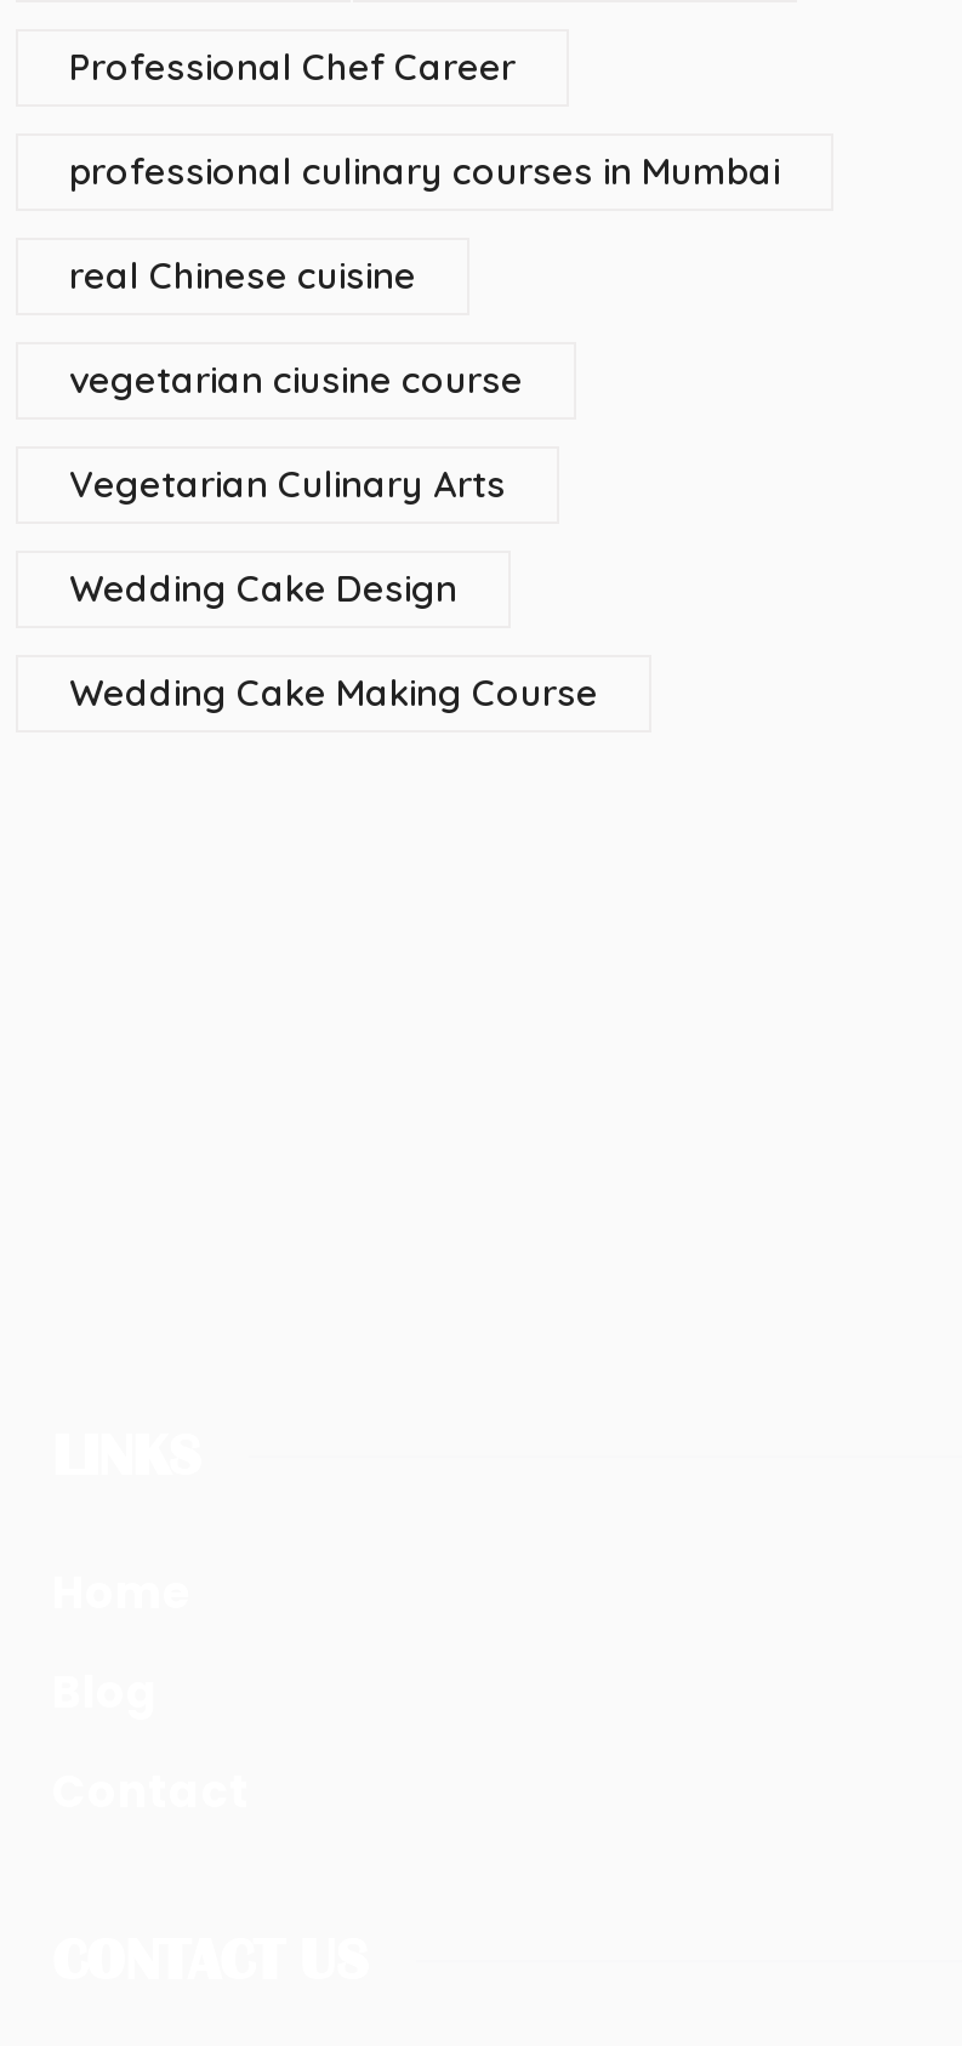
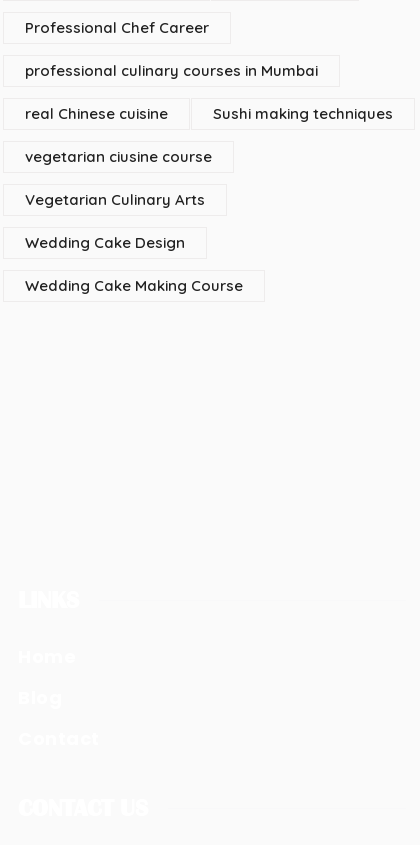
none -> [213,104,393,123] Sushi making techniques

